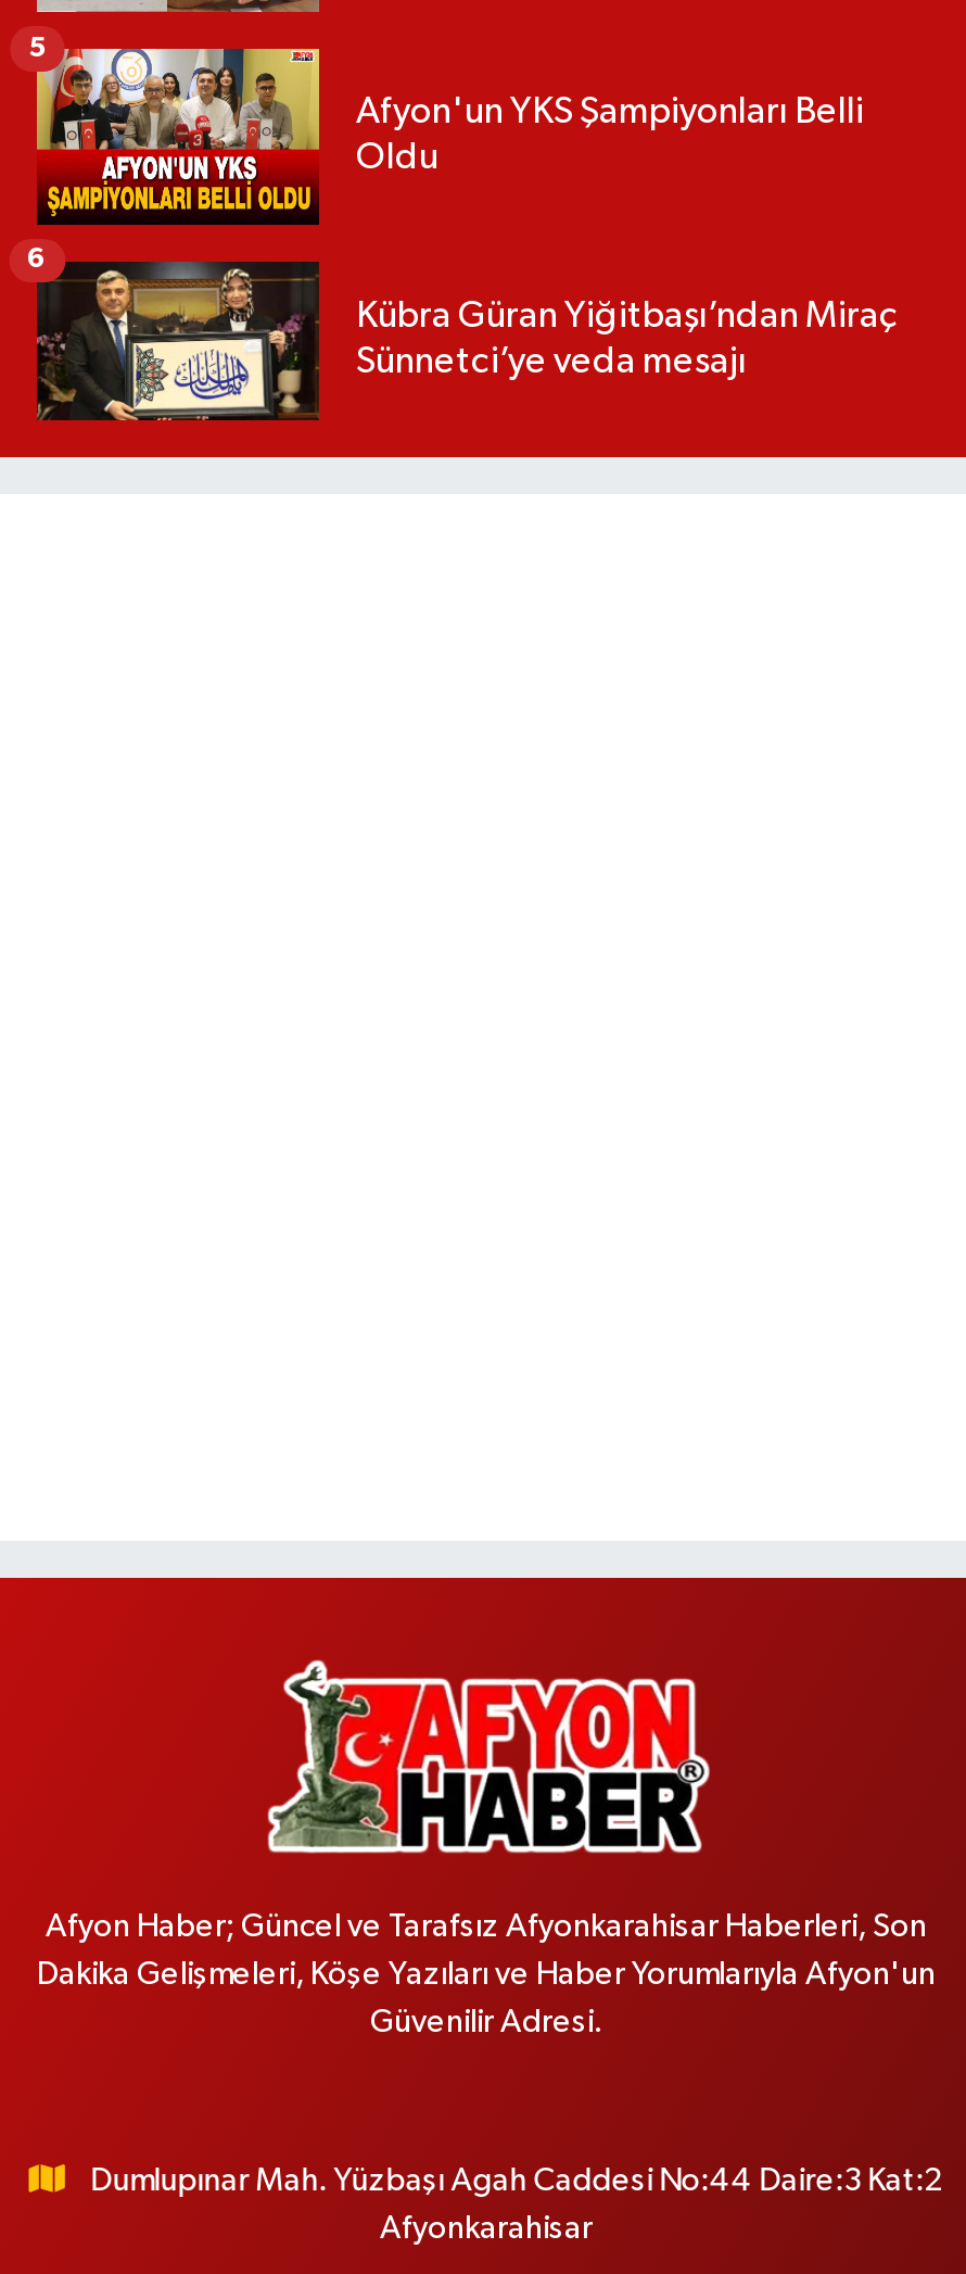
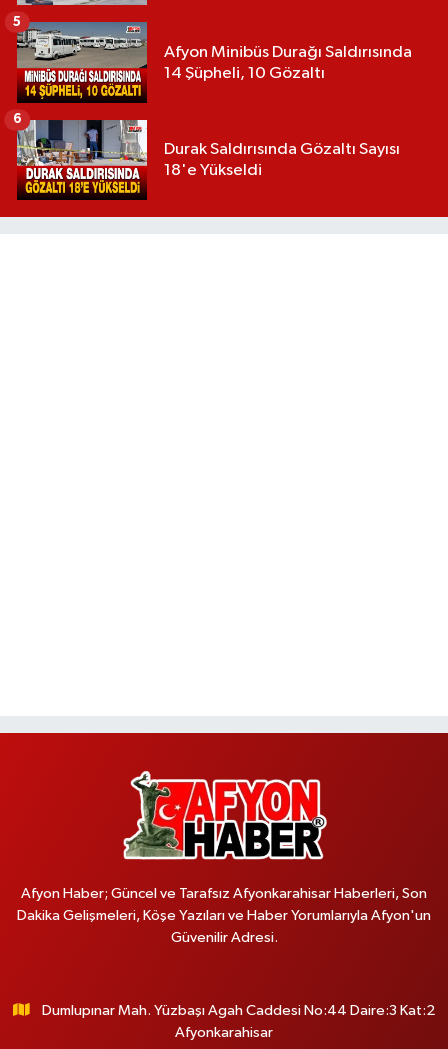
[35,46,864,226] [image] | Afyon'un YKS Şampiyonları Belli | Oldu -> [16,21,412,100] [image] | Afyon Minibüs Durağı Saldırısında | 14 Şüpheli, 10 Gözaltı
[35,258,899,421] [image] | Kübra Güran Yiğitbaşı’ndan Miraç | Sünnetci’ye veda mesajı -> [16,119,400,201] [image] | Durak Saldırısında Gözaltı Sayısı | 18'e Yükseldi

